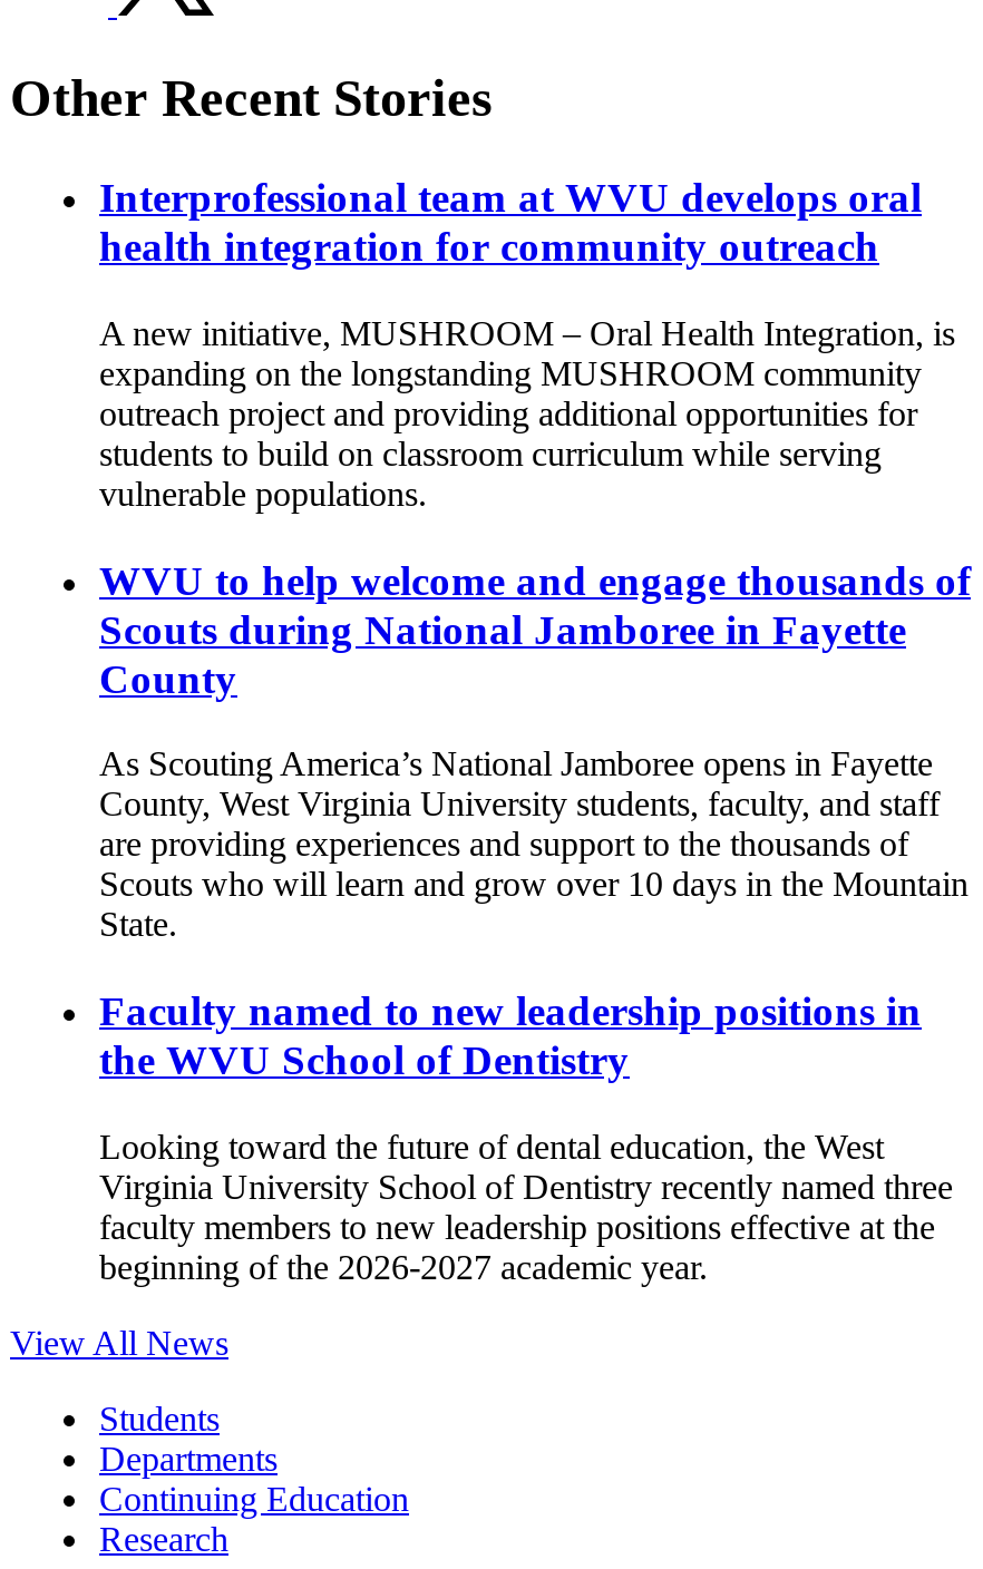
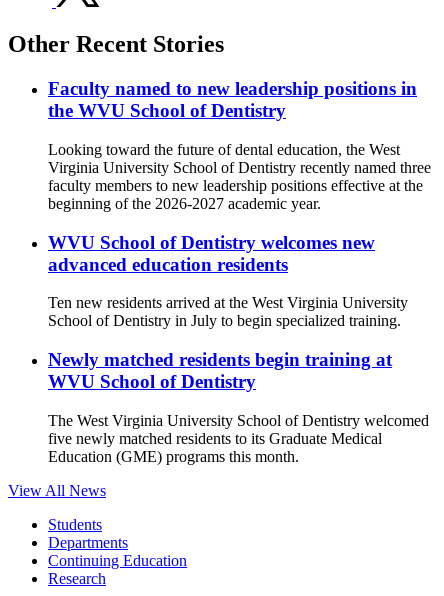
[99,174,971,943] Interprofessional team at WVU develops oral | health integration for community outreach | A new initiative, MUSHROOM – Oral Health Integration, is | expanding on the longstanding MUSHROOM community | outreach project and providing additional opportunities for | students to build on classroom curriculum while serving | vulnerable populations. | WVU to help welcome and engage thousands of | Scouts during National Jamboree in Fayette | County | As Scouting America’s National Jamboree opens in Fayette | County, West Virginia University students, faculty, and staff | are providing experiences and support to the thousands of | Scouts who will learn and grow over 10 days in the Mountain | State. -> none
moved [99,987,953,1285] -> [48,78,431,212]: Faculty named to new leadership positions in | the WVU School of Dentistry | Looking toward the future of dental education, the West | Virginia University School of Dentistry recently named three | faculty members to new leadership positions effective at the | beginning of the 2026-2027 academic year.
none -> [48,231,429,465] WVU School of Dentistry welcomes new | advanced education residents | Ten new residents arrived at the West Virginia University | School of Dentistry in July to begin specialized training. | Newly matched residents begin training at | WVU School of Dentistry | The West Virginia University School of Dentistry welcomed | five newly matched residents to its Graduate Medical | Education (GME) programs this month.

